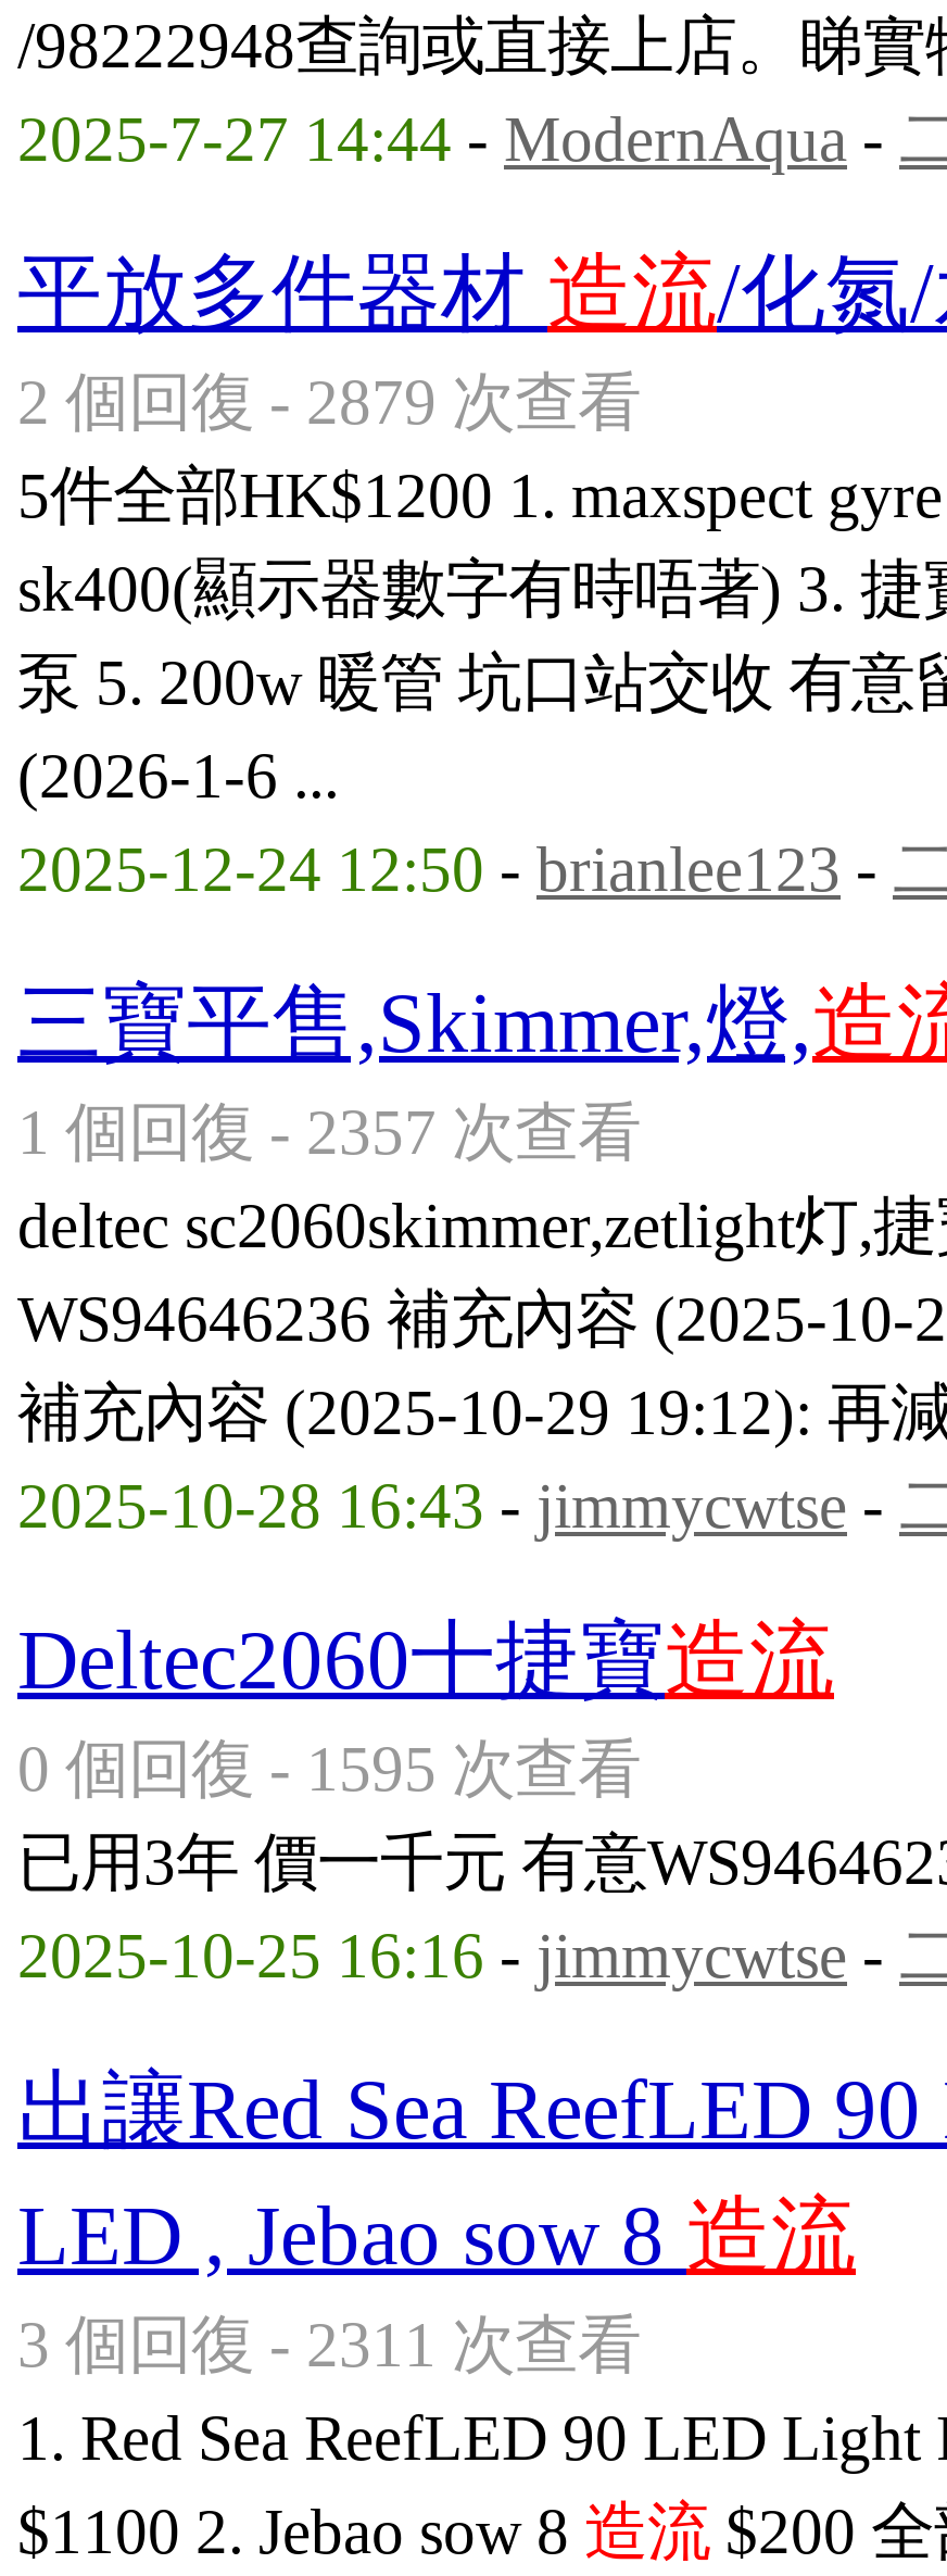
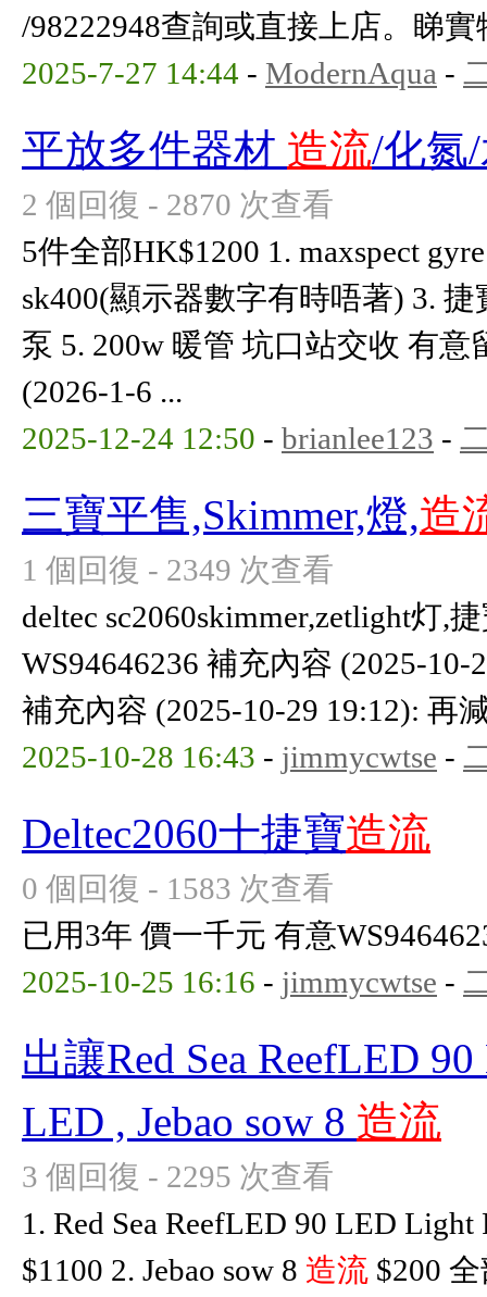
[17,367,641,437] 2 個回復 - 2879 次查看 -> [22,187,334,222] 2 個回復 - 2870 次查看
[17,1097,641,1167] 1 個回復 - 2357 次查看 -> [22,552,334,587] 1 個回復 - 2349 次查看
[17,1734,641,1804] 0 個回復 - 1595 次查看 -> [22,871,334,906] 0 個回復 - 1583 次查看
[17,2310,641,2379] 3 個回復 - 2311 次查看 -> [22,1159,334,1194] 3 個回復 - 2295 次查看

